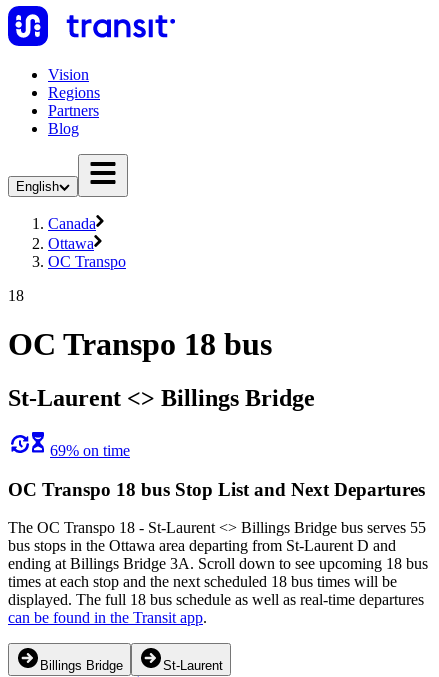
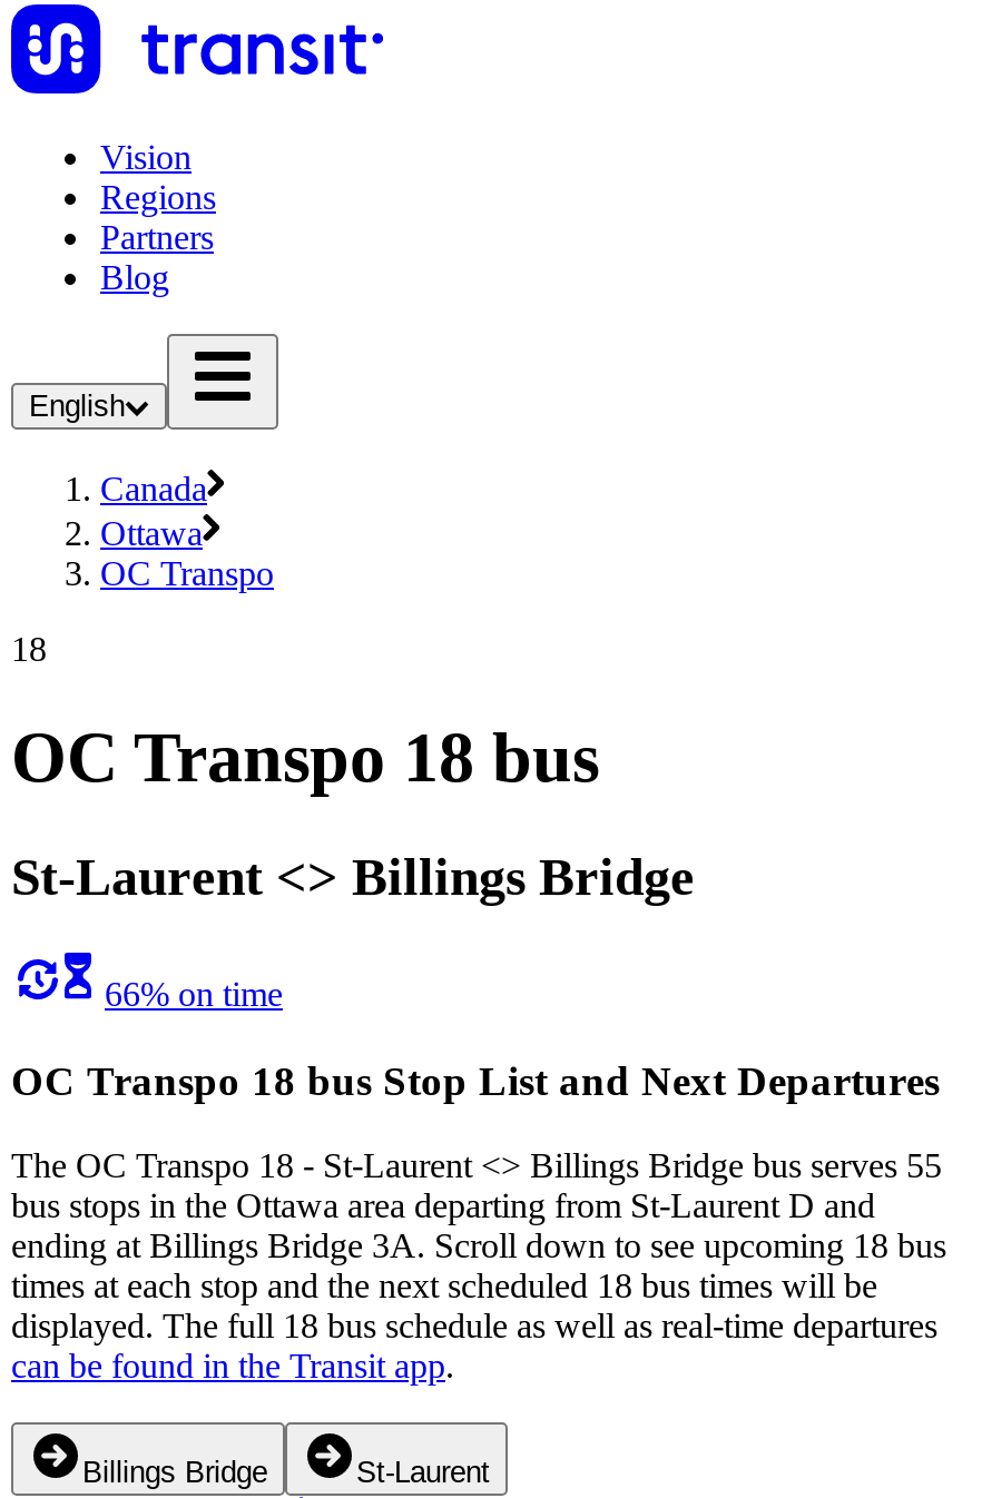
[50,442,130,459] 69% on time -> [105,974,283,1012] 66% on time

